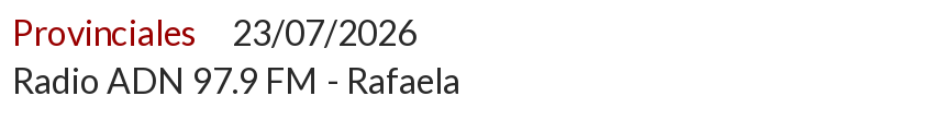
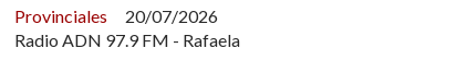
[12,11,417,53] Provinciales 23/07/2026 -> [14,6,218,26] Provinciales 20/07/2026

